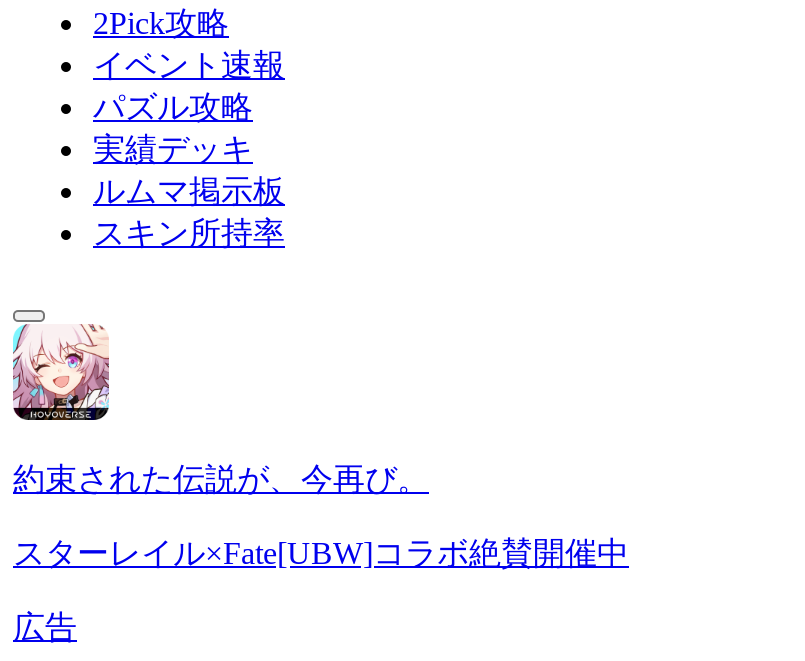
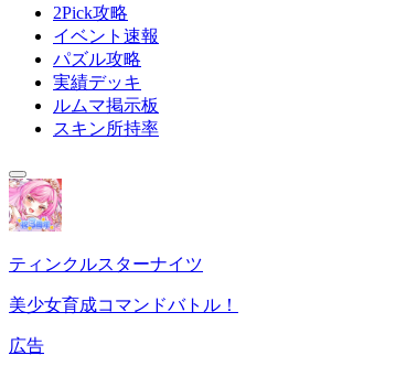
[11,322,429,496] [image] | 約束された伝説が、今再び。 -> [8,177,203,273] [image] | ティンクルスターナイツ
[13,536,629,570] スターレイル×Fate[UBW]コラボ絶賛開催中 -> [9,295,238,314] 美少女育成コマンドバトル！

